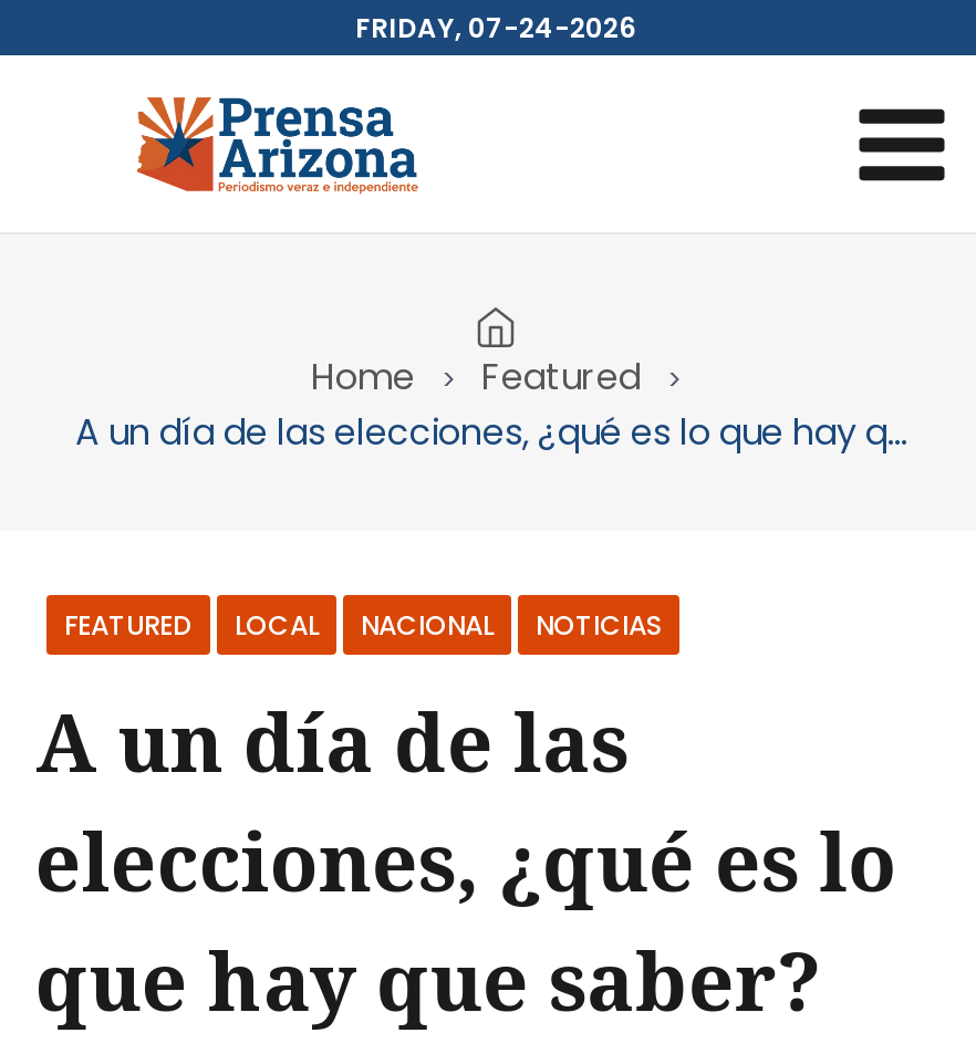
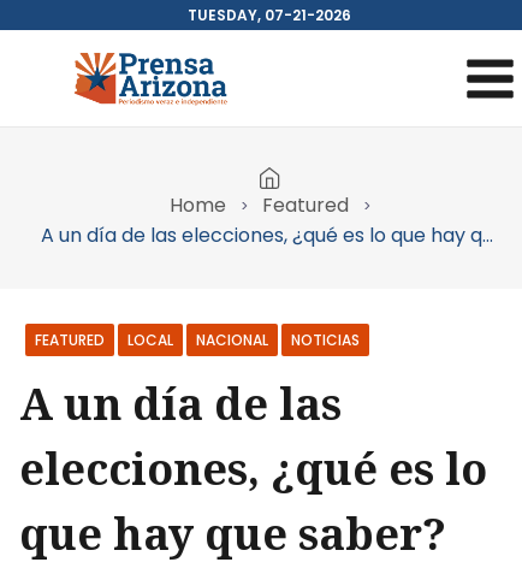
[355,9,636,46] FRIDAY, 07-24-2026 -> [188,5,351,25] TUESDAY, 07-21-2026

